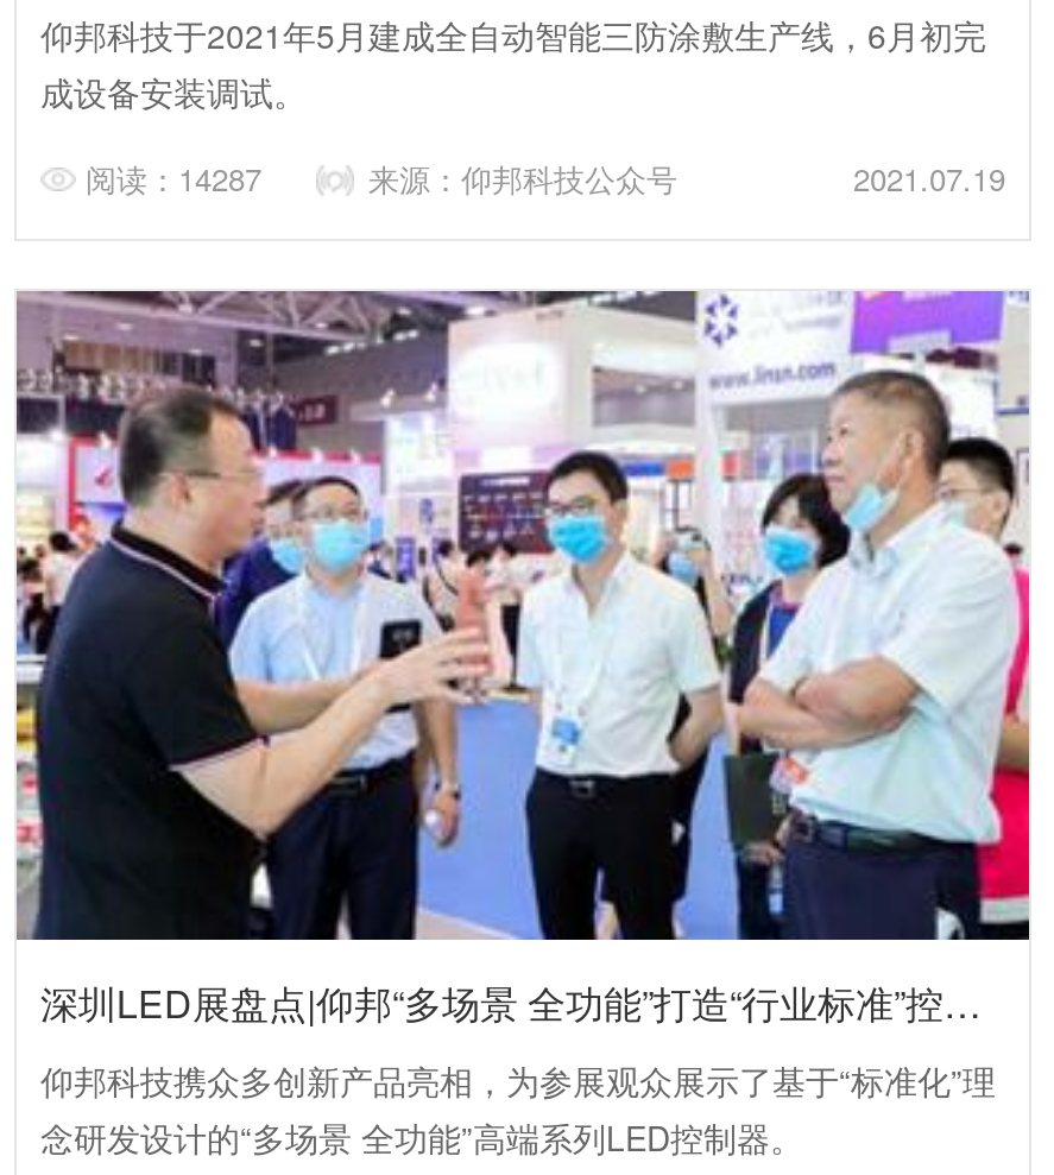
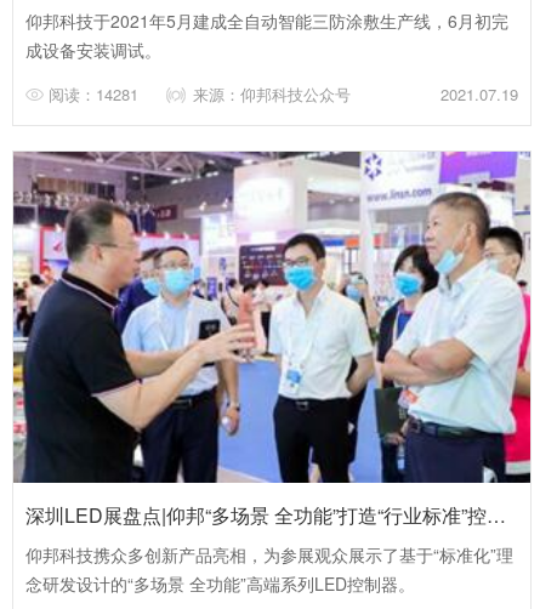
[86,156,261,201] 阅读：14287 -> [49,83,138,106] 阅读：14281

